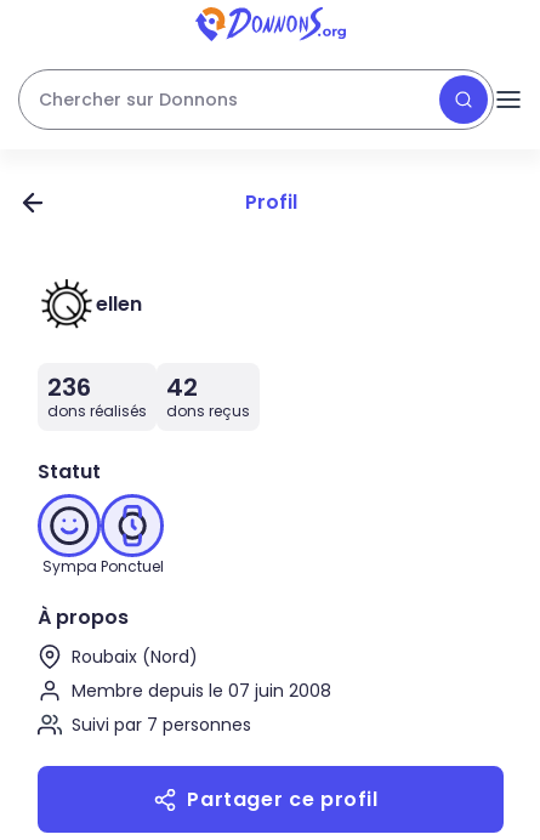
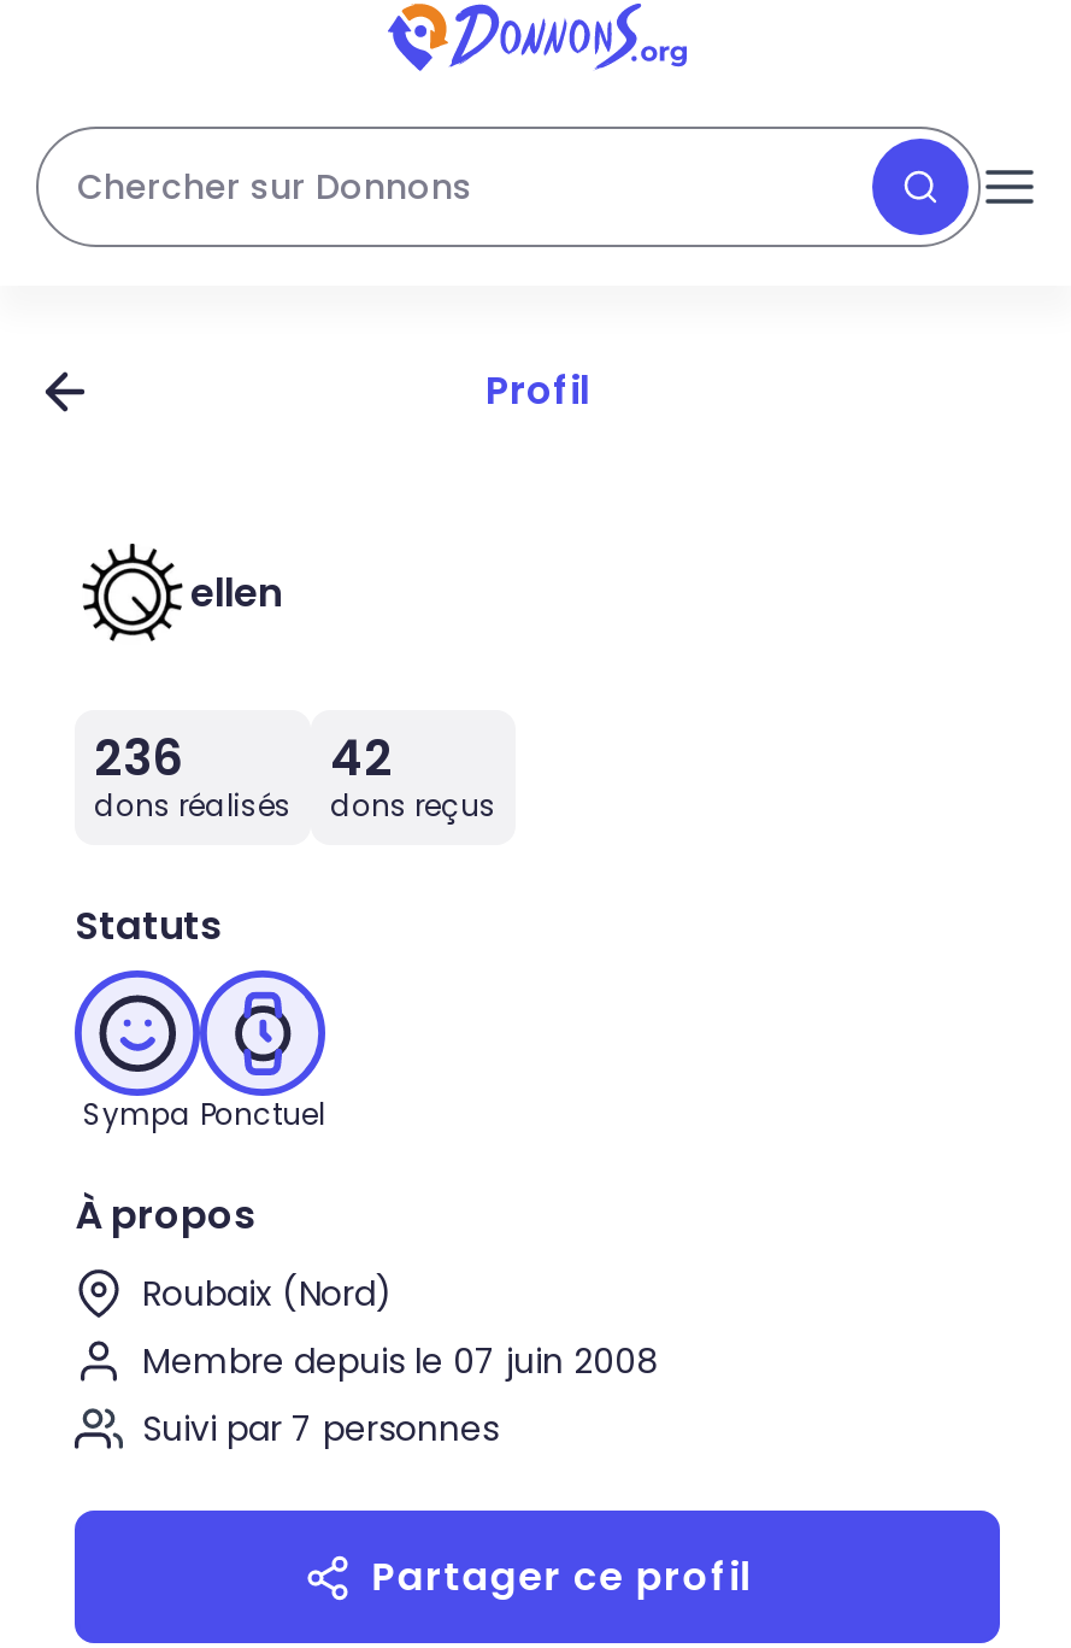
[38,458,101,486] Statut -> [75,898,222,954] Statuts

